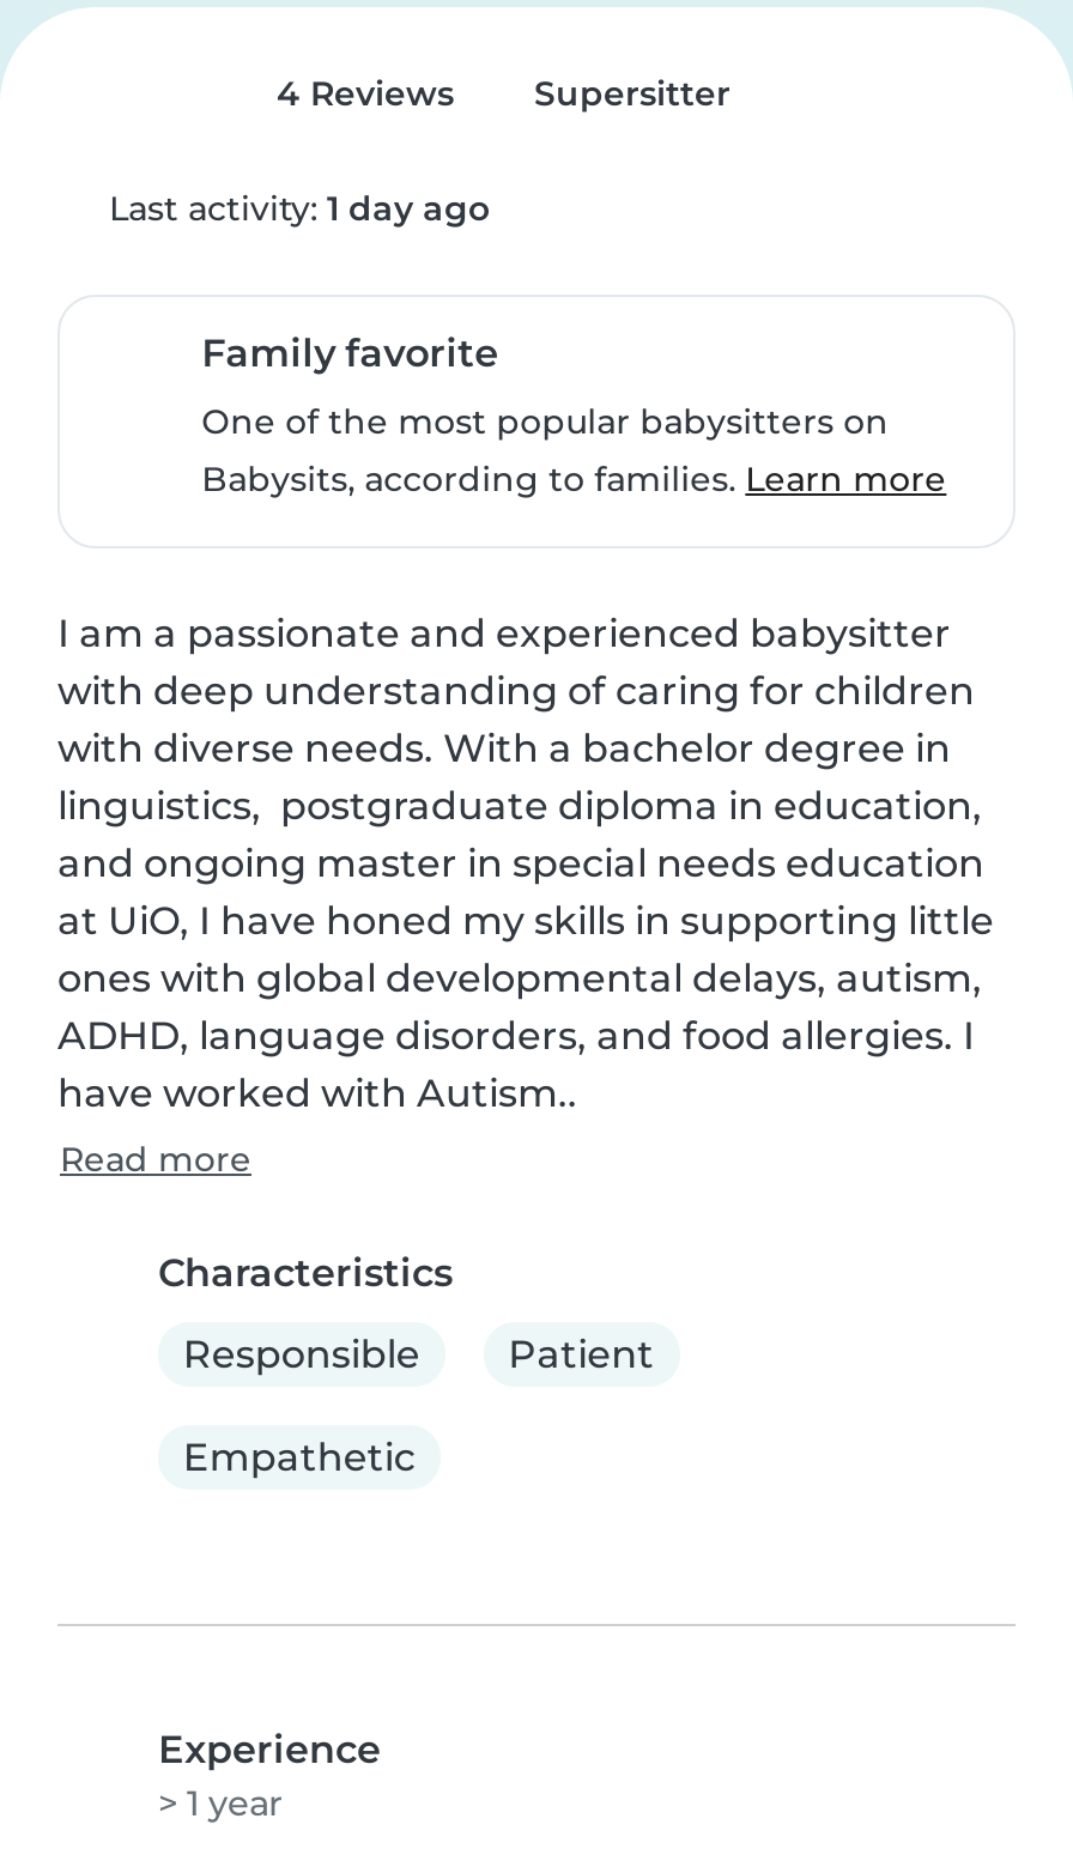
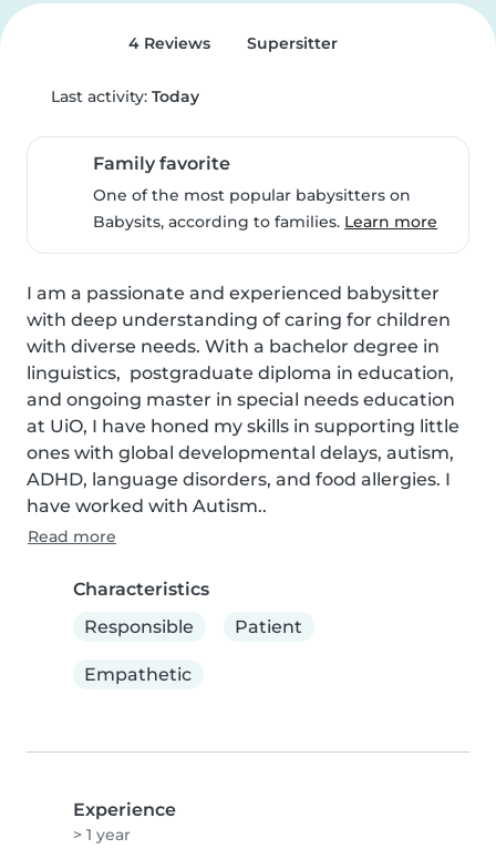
[99,187,490,230] Last activity: 1 day ago -> [46,86,199,106] Last activity: Today

